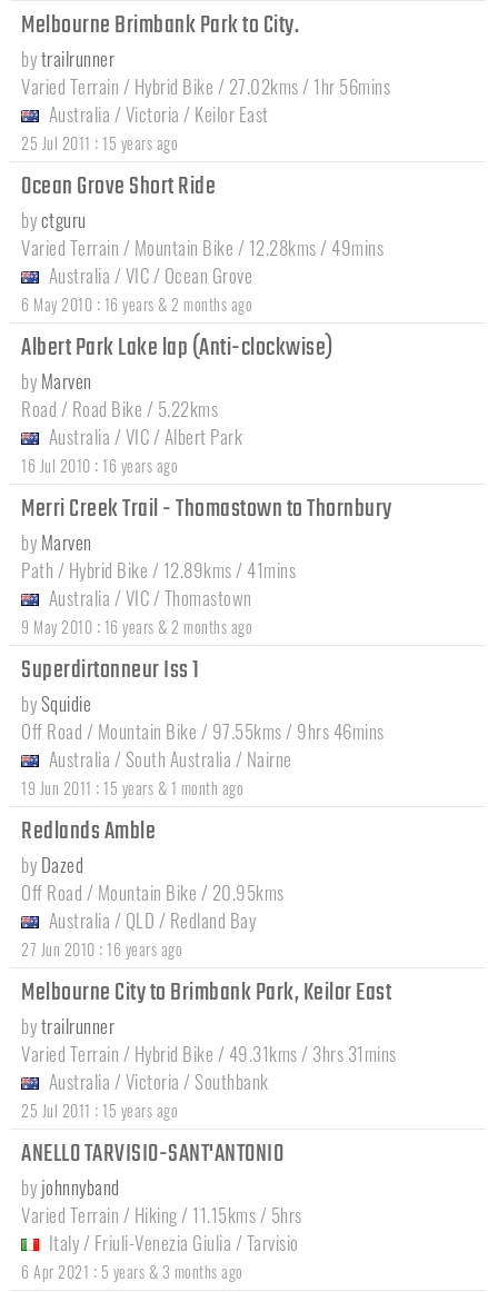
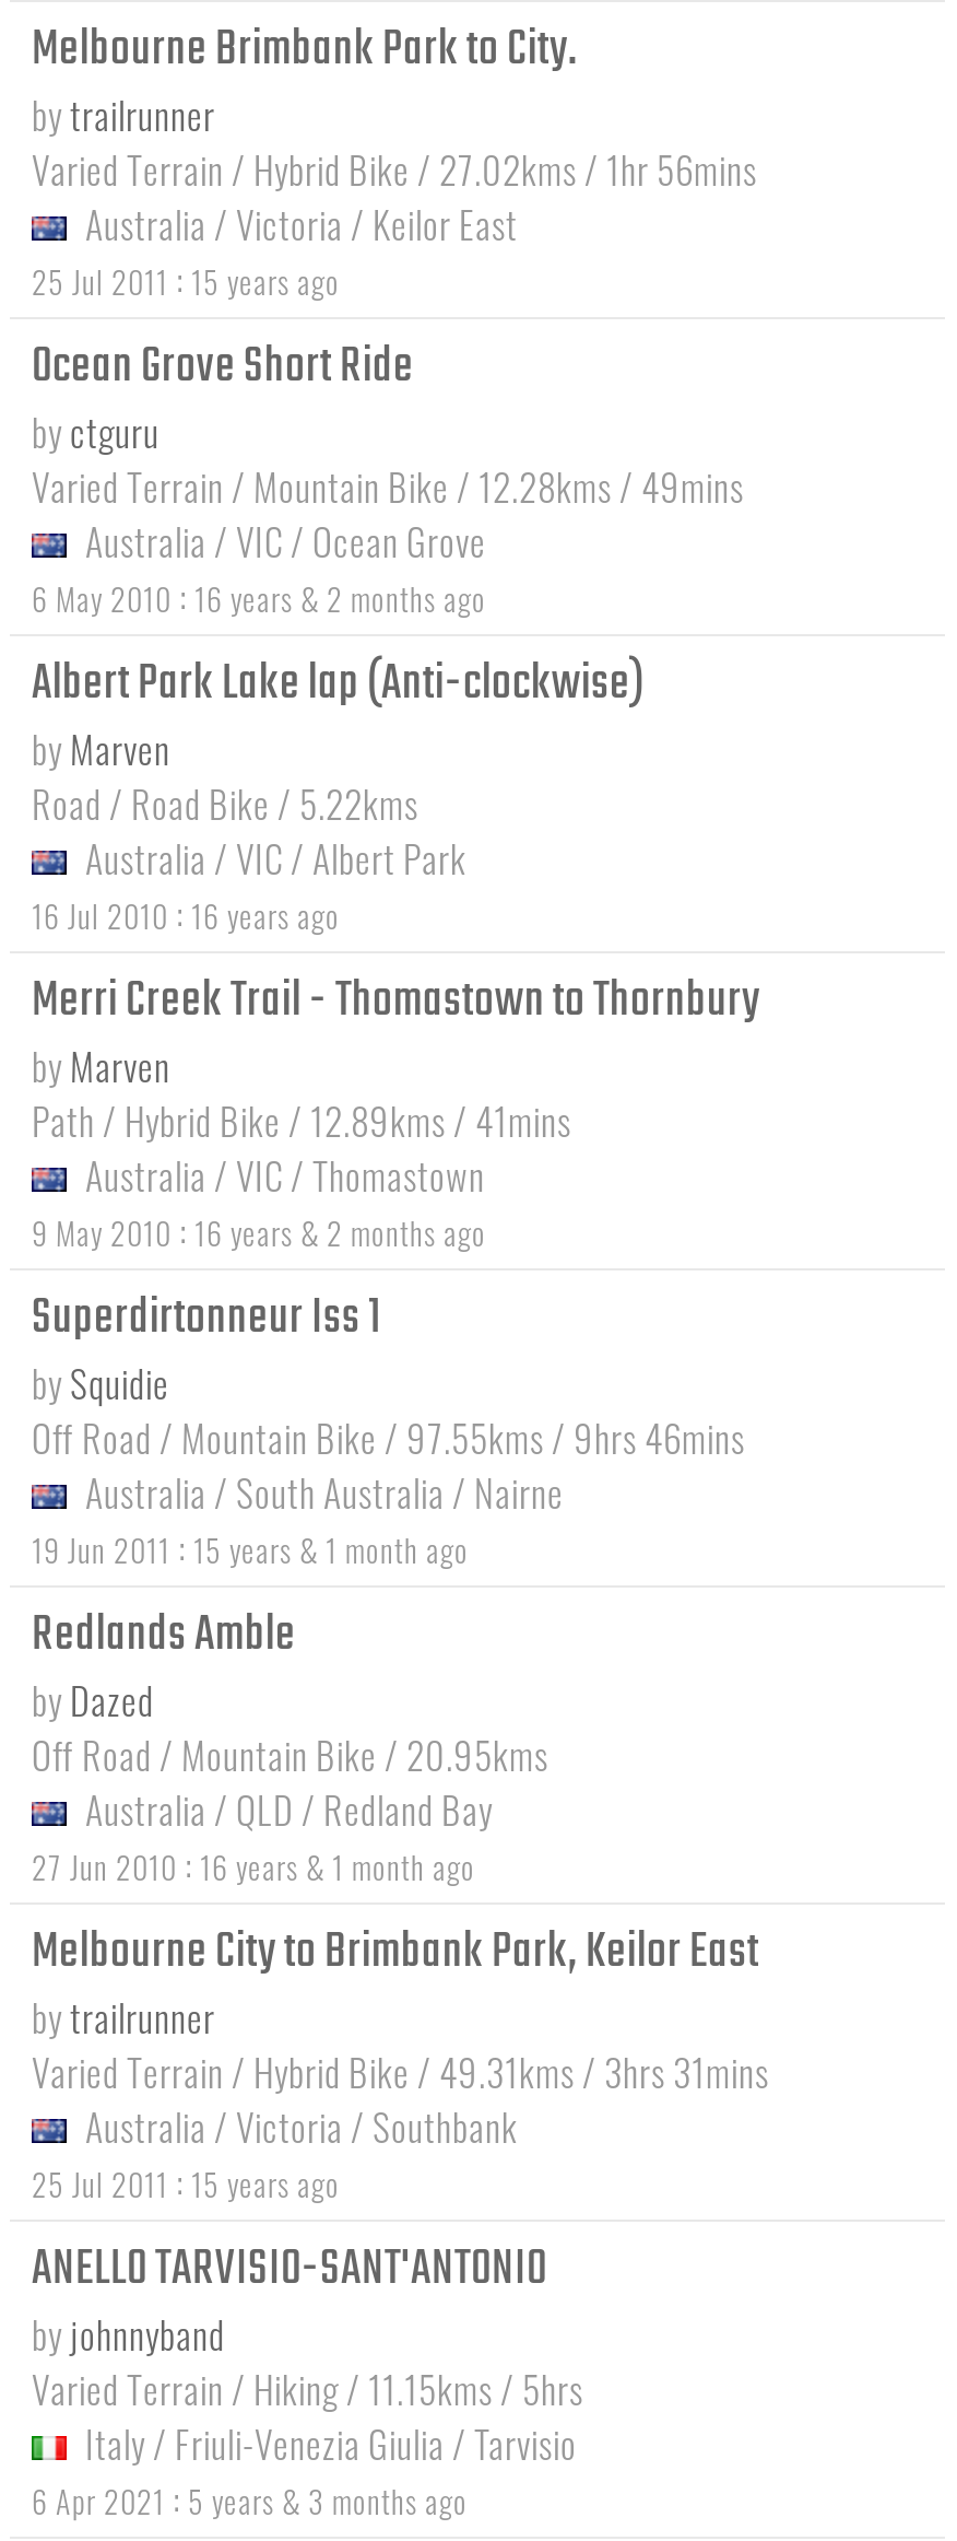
[21,934,182,962] 27 Jun 2010 : 16 years ago -> [32,1836,475,1891] 27 Jun 2010 : 16 years & 1 month ago

